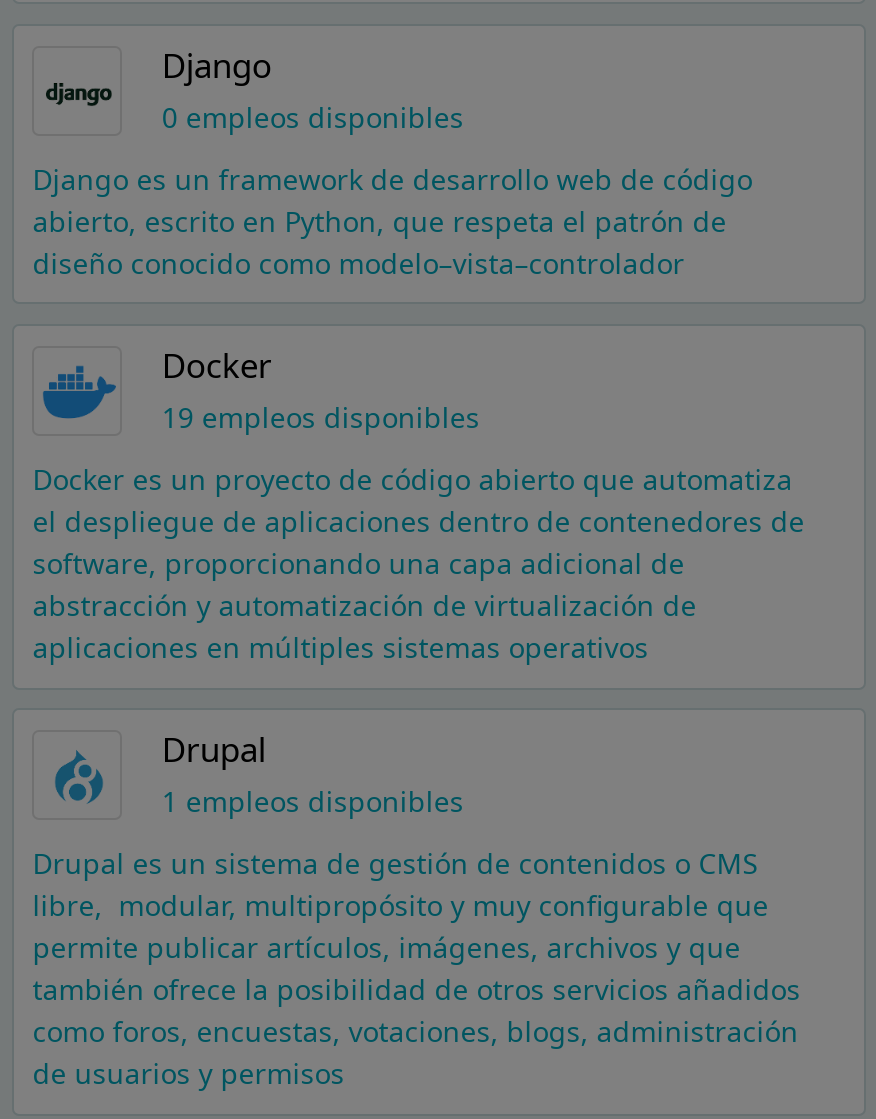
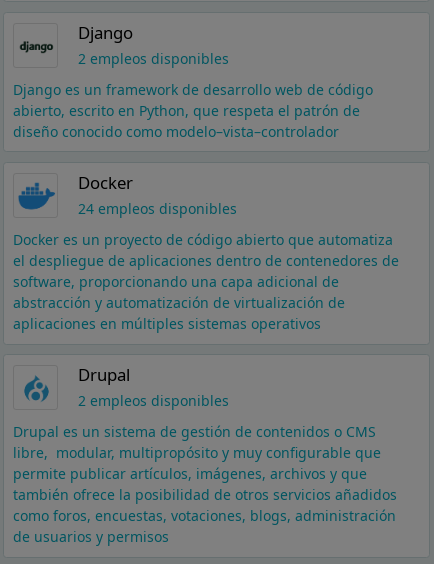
[162,98,464,136] 0 empleos disponibles -> [78,49,229,68] 2 empleos disponibles
[162,398,480,436] 19 empleos disponibles -> [78,199,237,218] 24 empleos disponibles
[162,782,464,820] 1 empleos disponibles -> [78,391,229,410] 2 empleos disponibles

